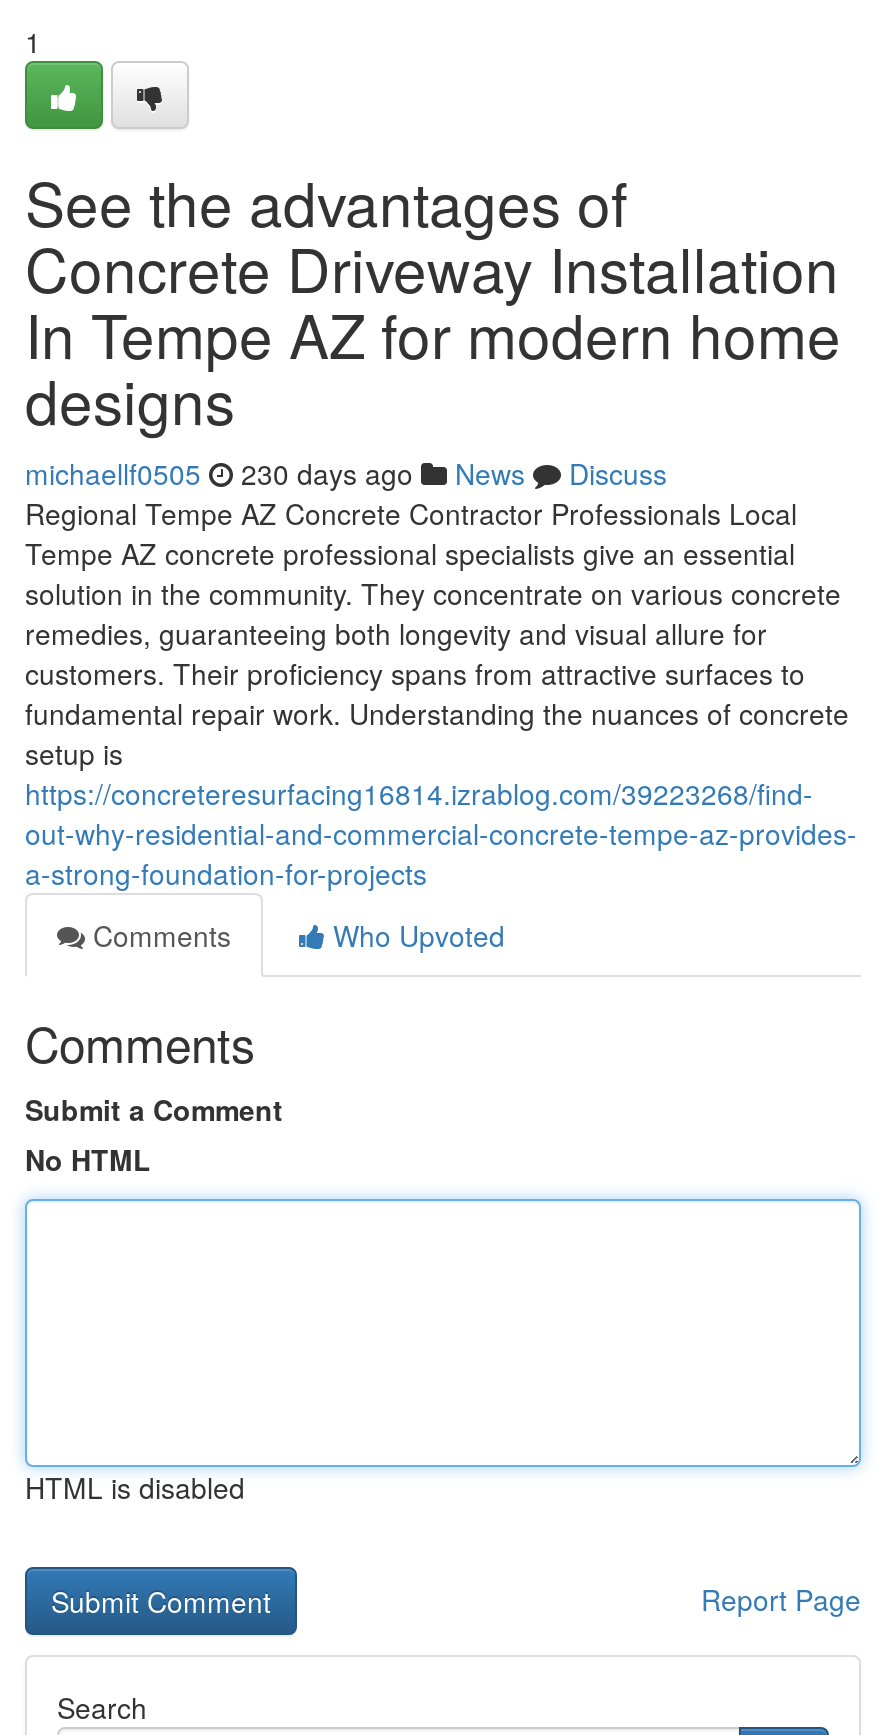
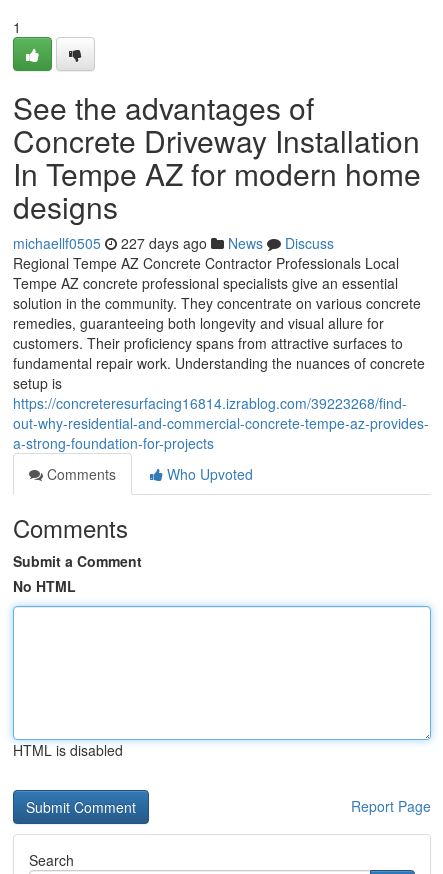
[25,453,667,493] michaellf0505 230 days ago News Discuss -> [13,233,334,253] michaellf0505 227 days ago News Discuss

